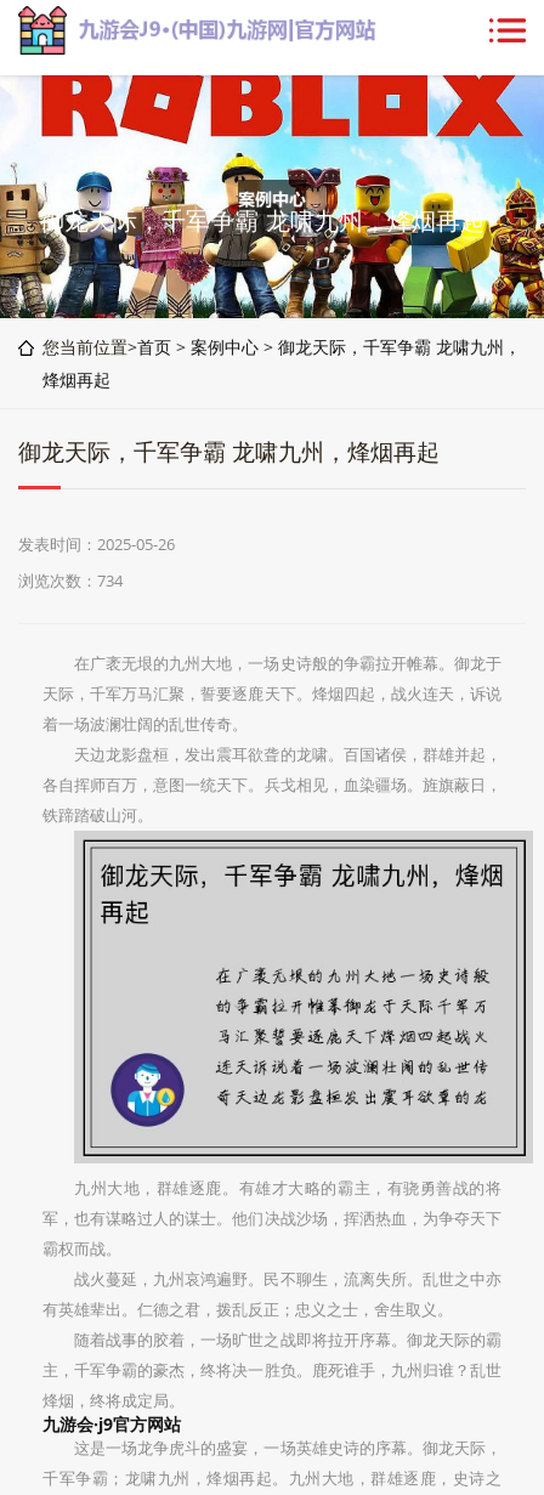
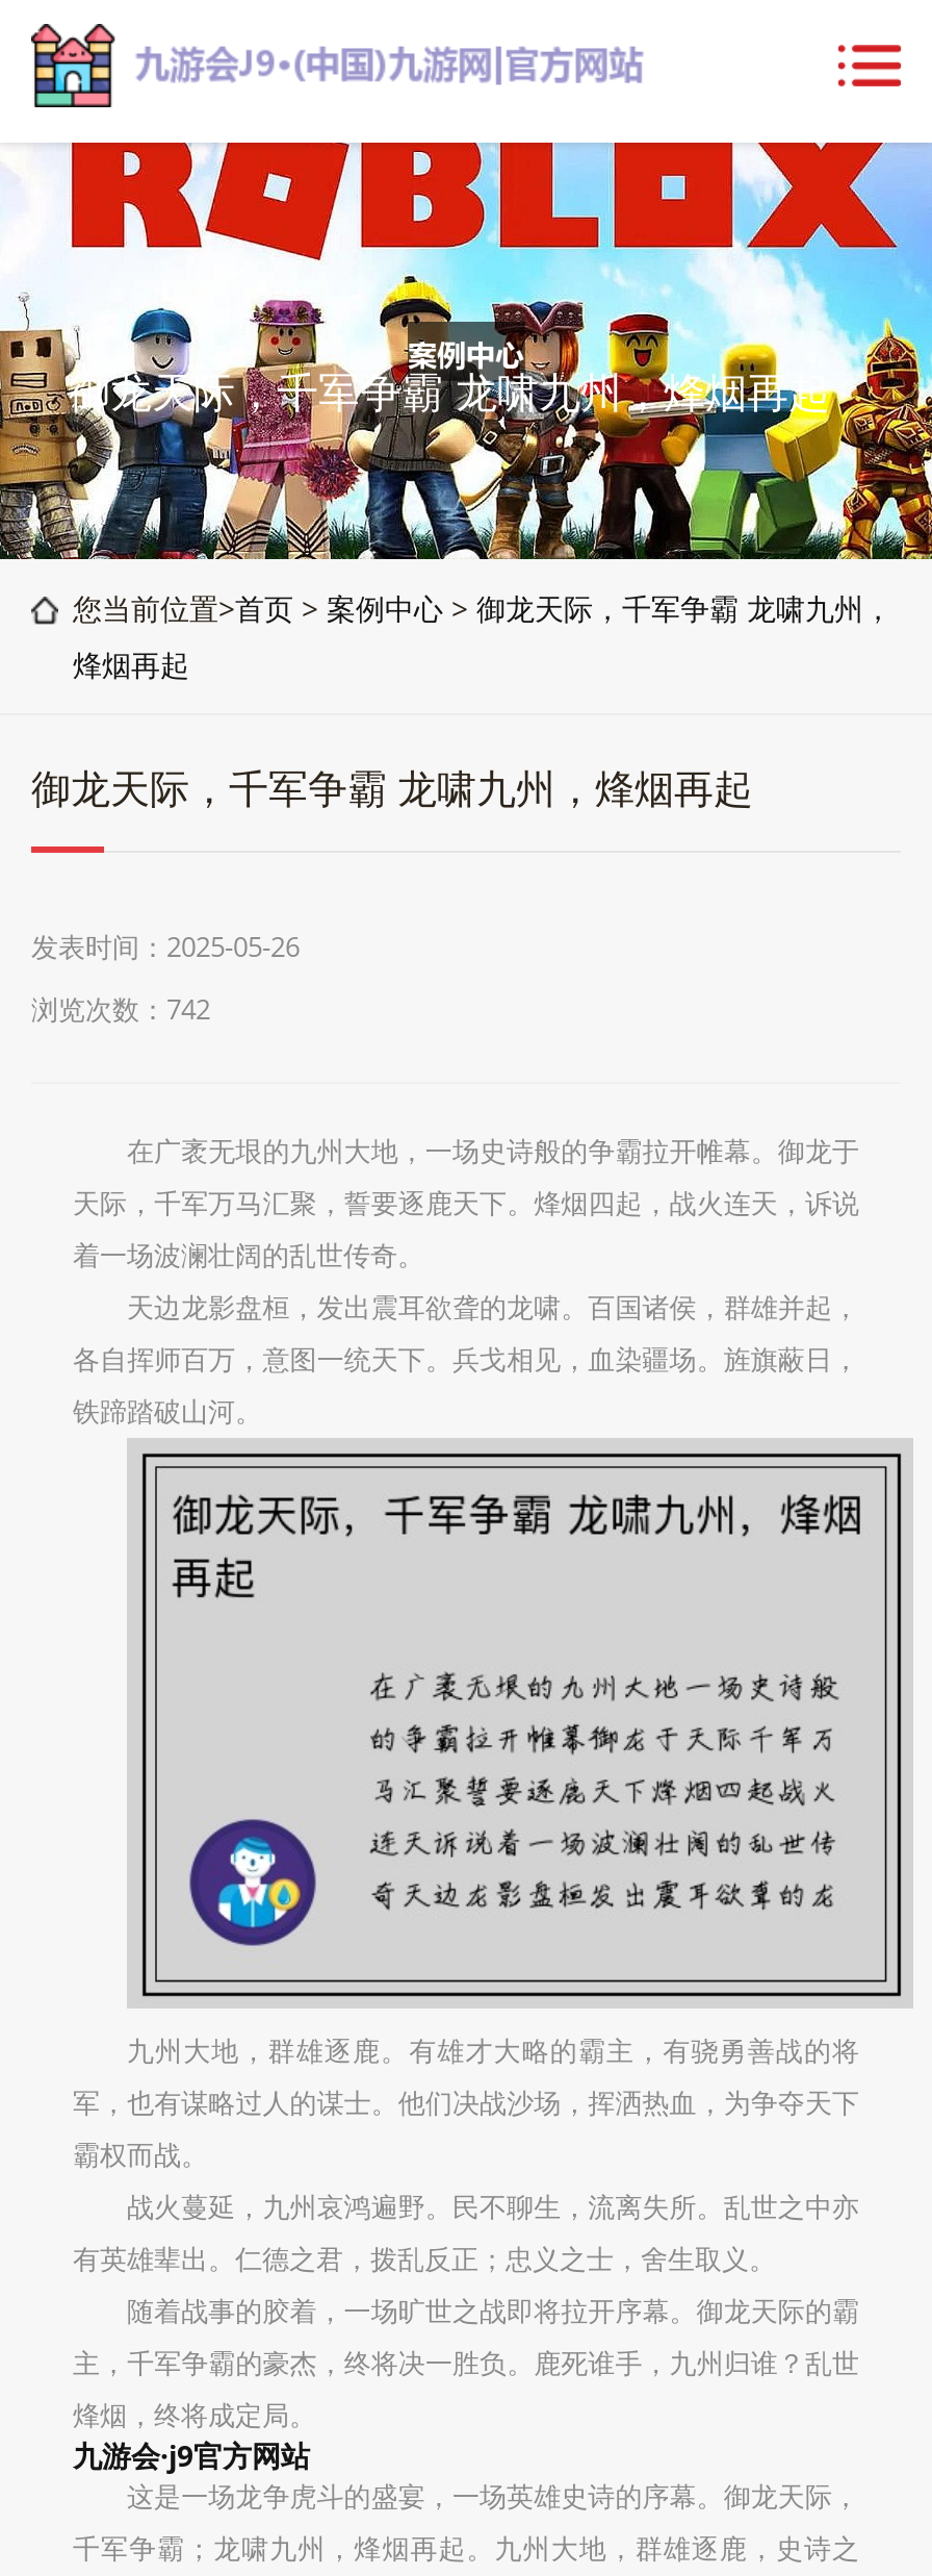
[18,570,123,591] 浏览次数：734 -> [31,990,210,1028] 浏览次数：742

